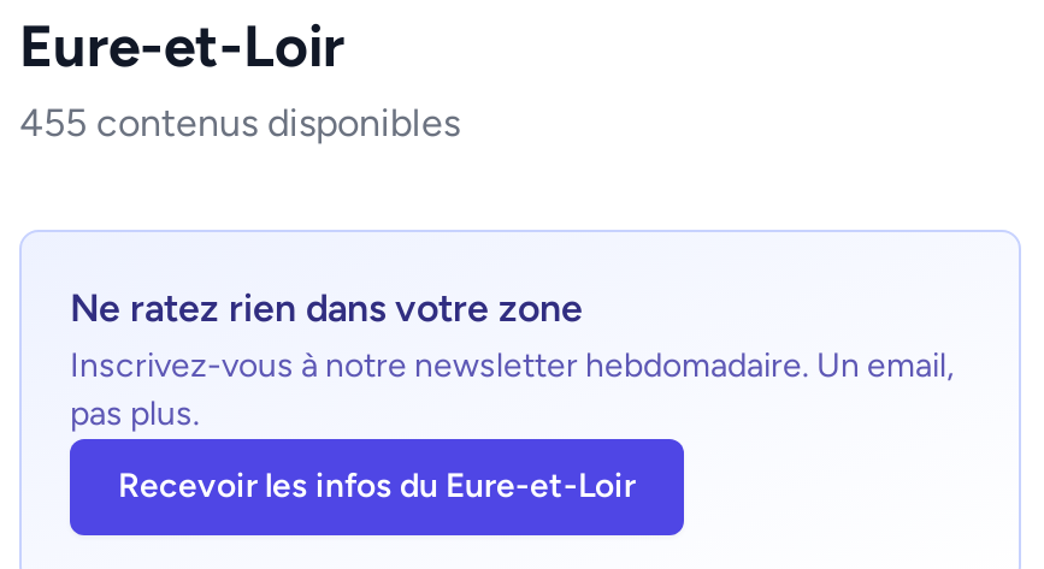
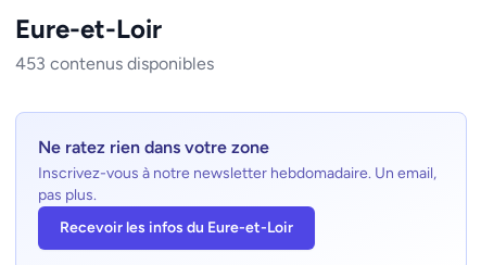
[19,100,460,146] 455 contenus disponibles -> [15,53,214,74] 453 contenus disponibles

